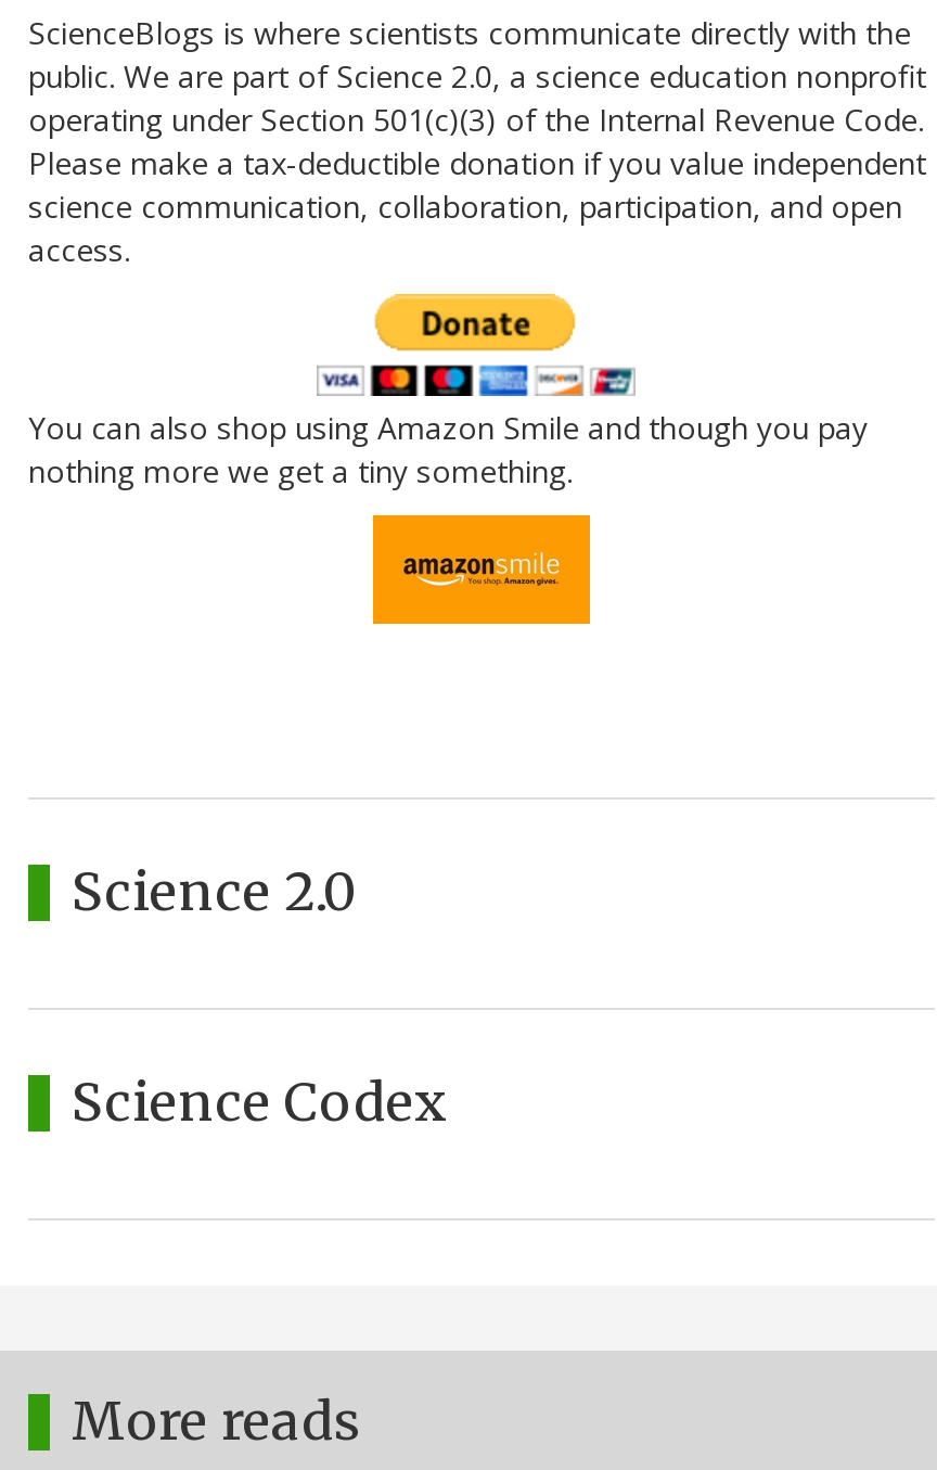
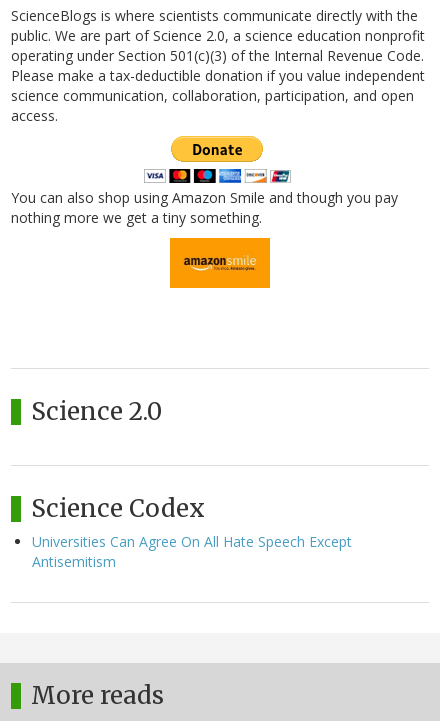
none -> [32,532,352,571] Universities Can Agree On All Hate Speech Except | Antisemitism

